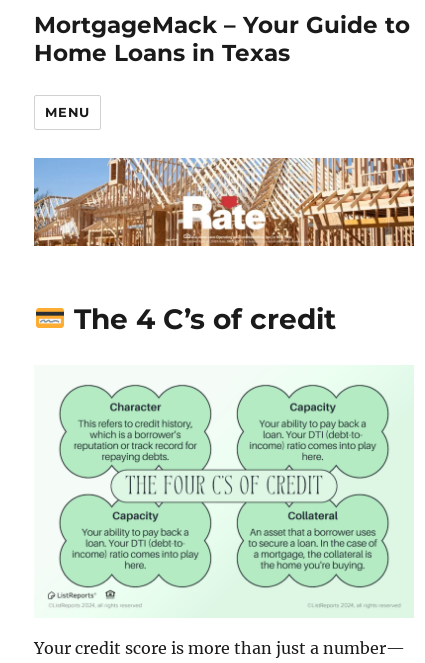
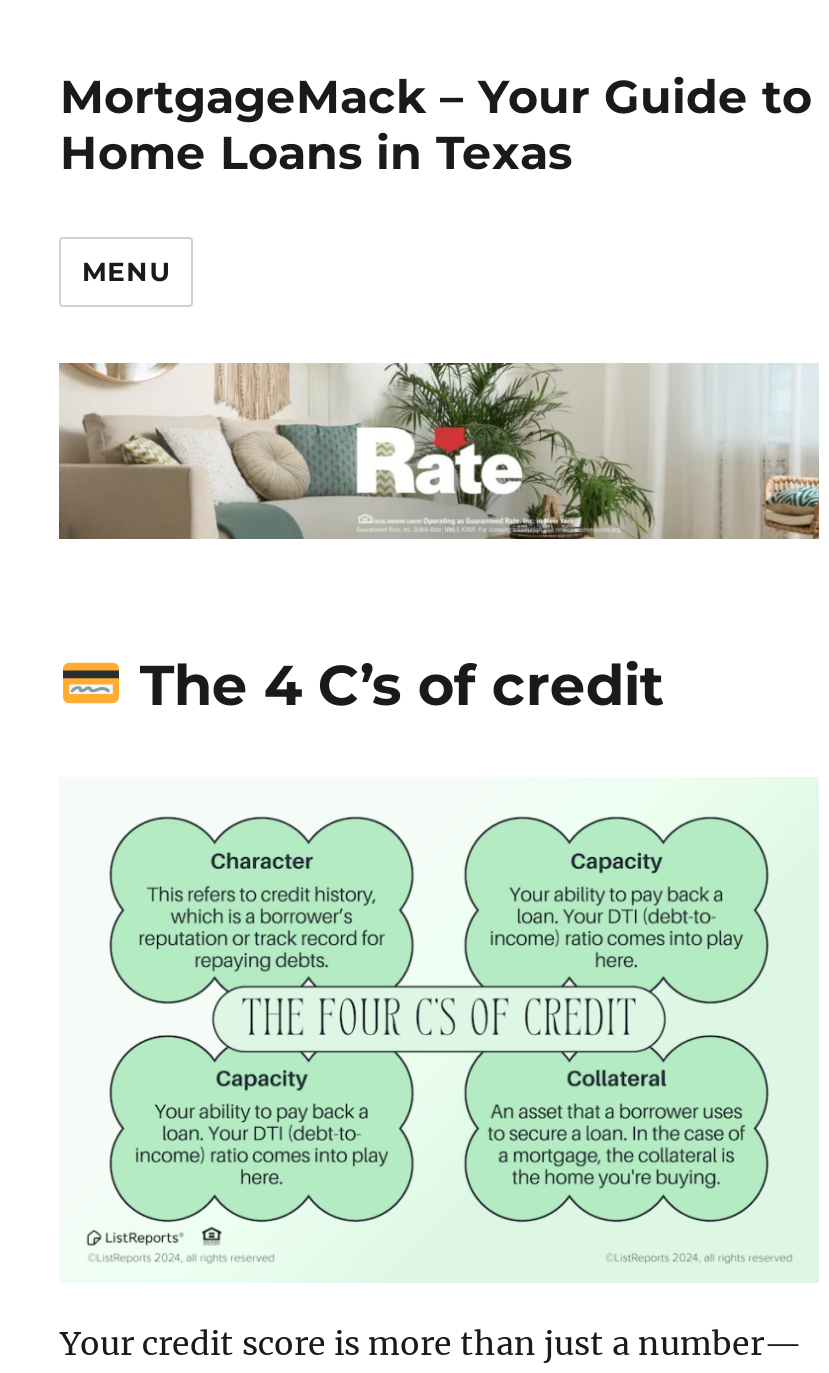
[33,157,415,247] [image] -> [57,361,819,541] [image]

